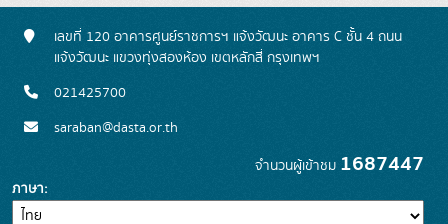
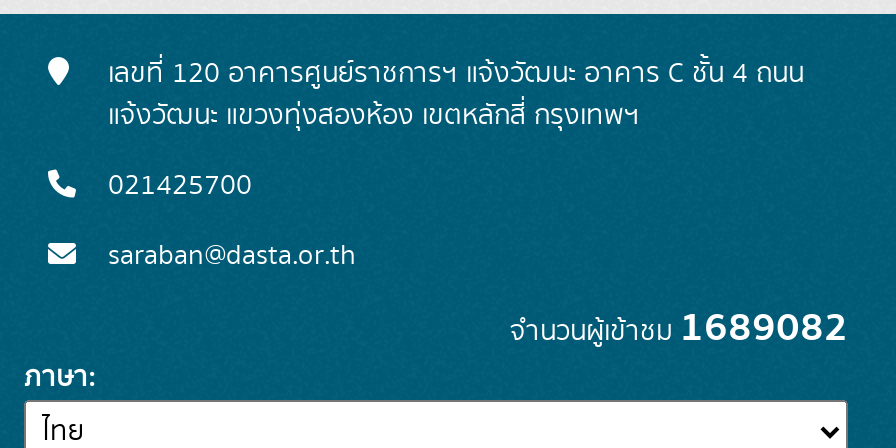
[255,148,424,180] จำนวนผู้เข้าชม1687447 -> [510,296,848,360] จำนวนผู้เข้าชม1689082

